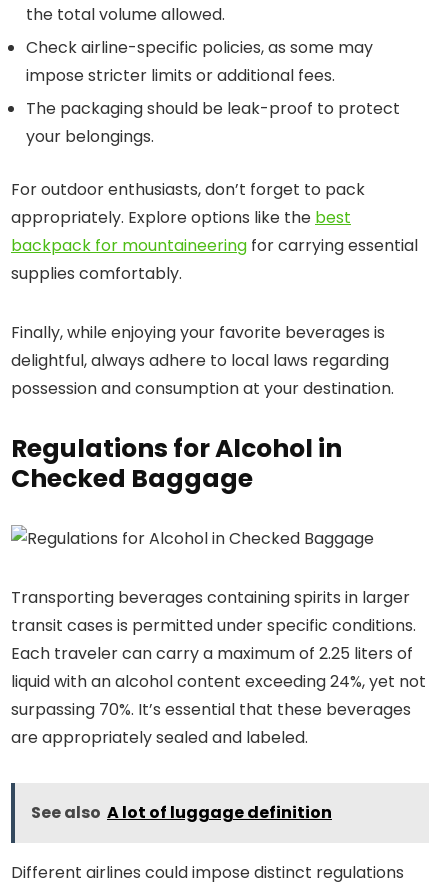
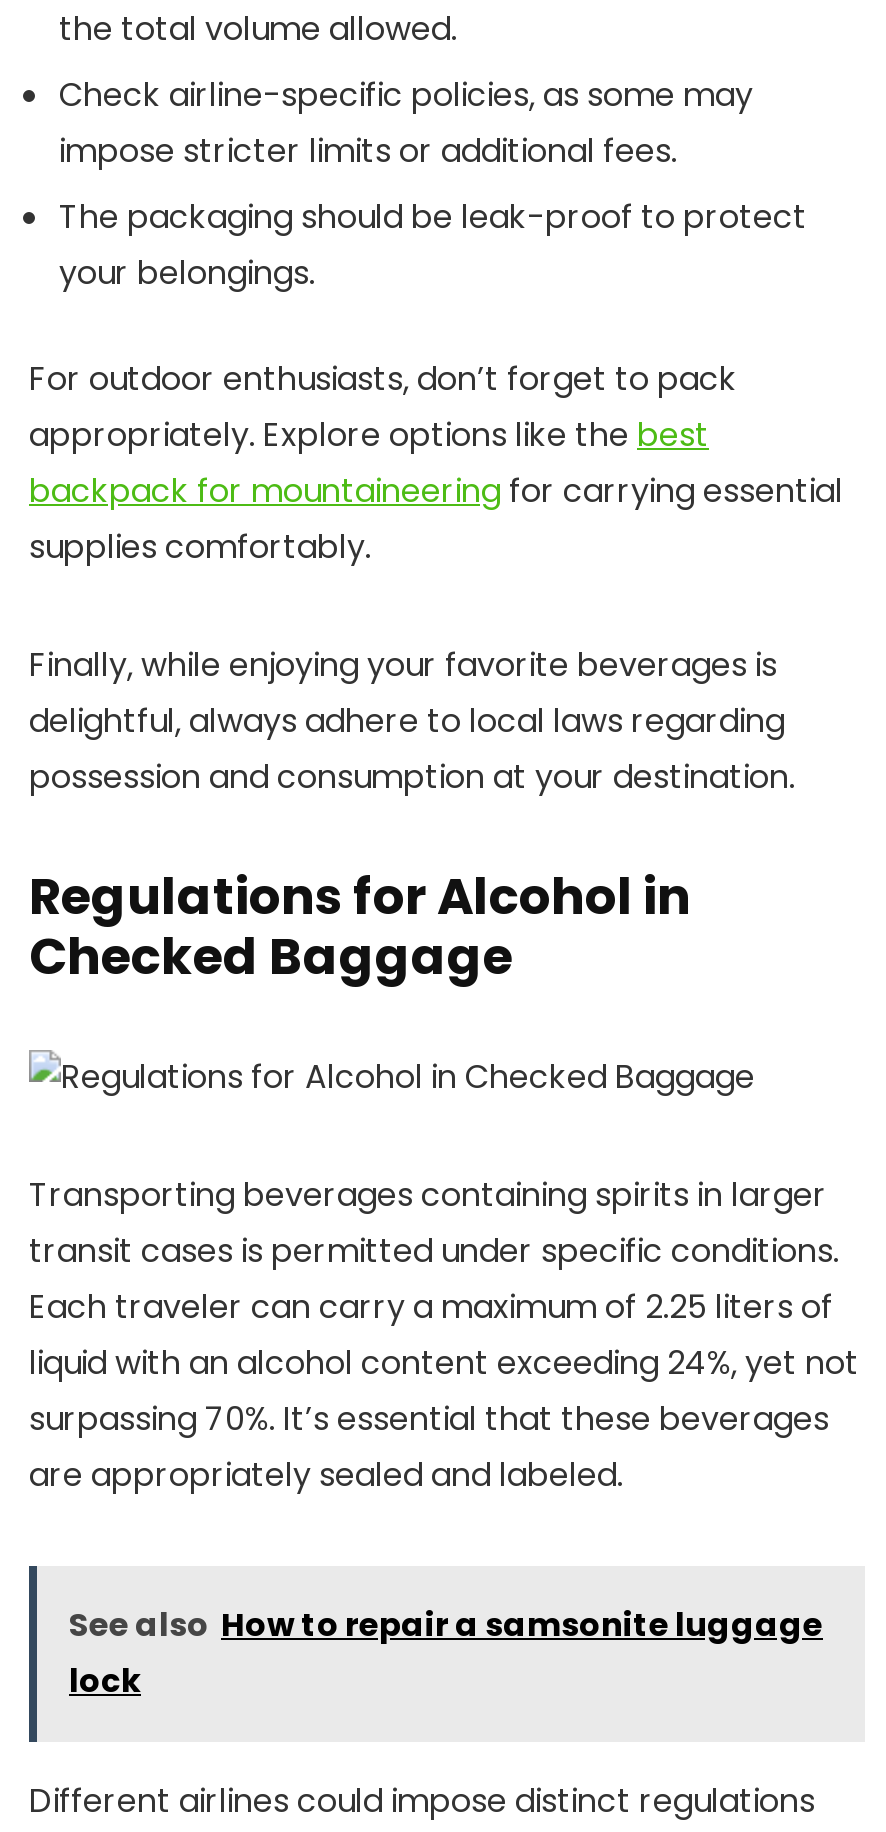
[31,801,332,824] See also A lot of luggage definition -> [69,1602,823,1704] See also How to repair a samsonite luggage | lock

